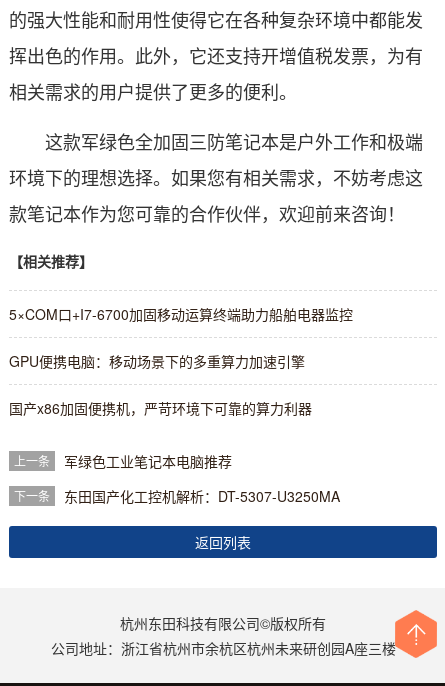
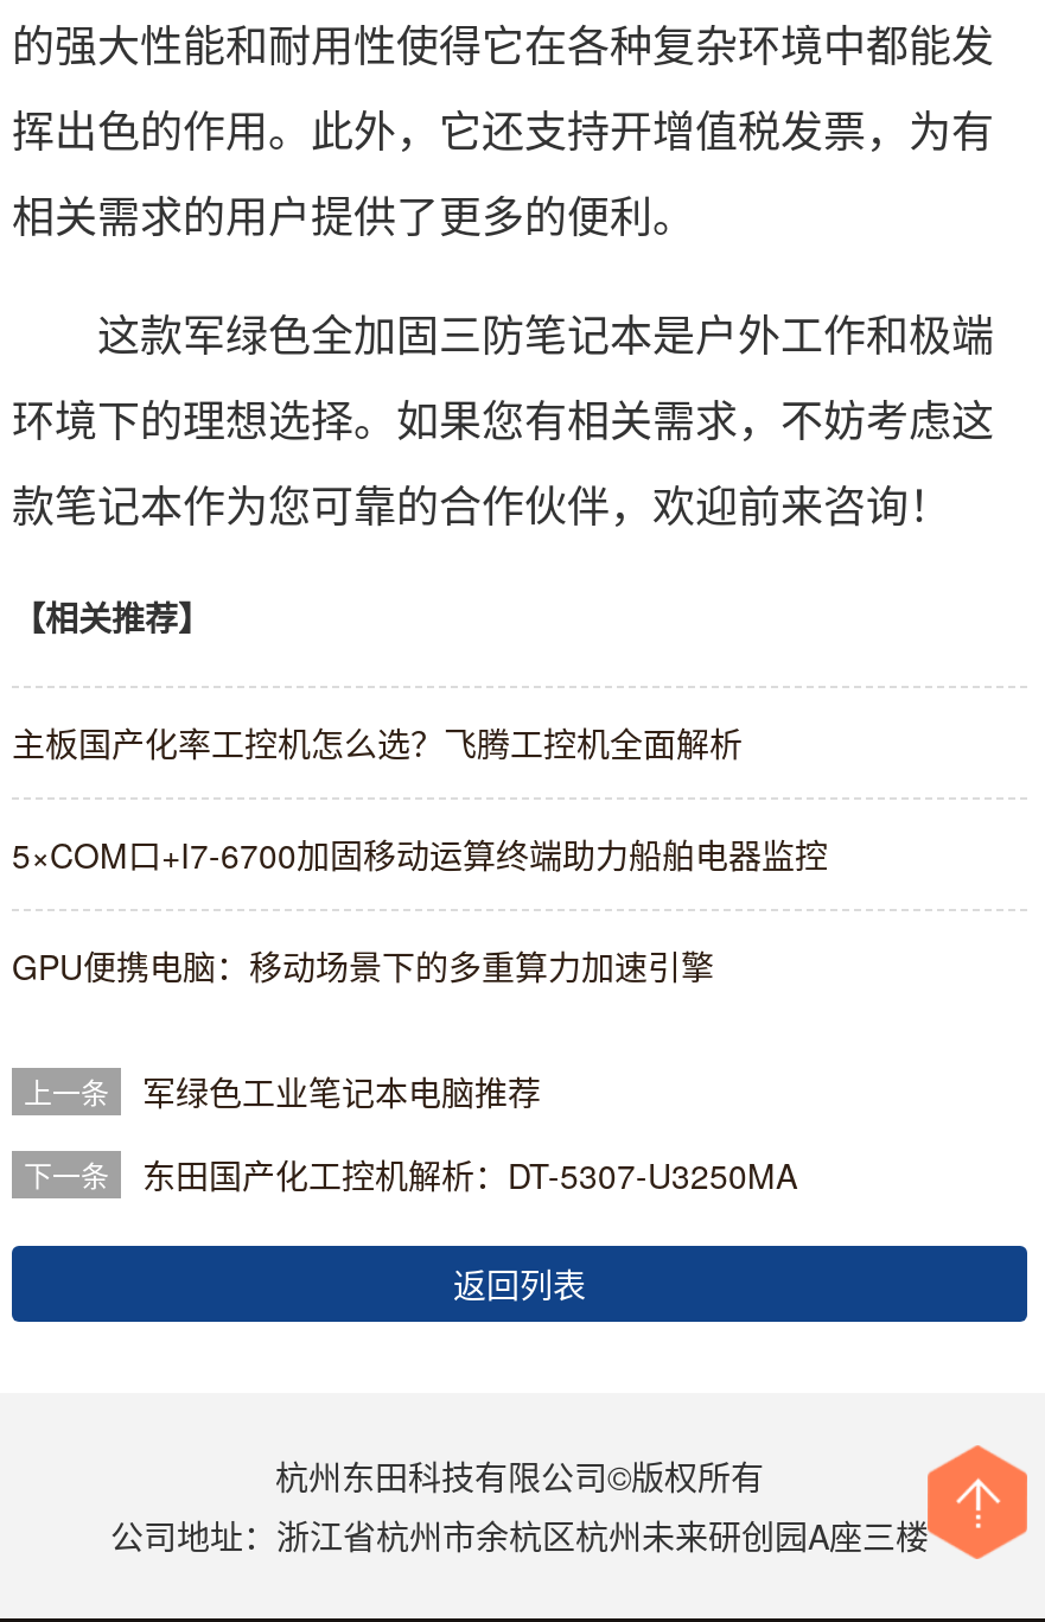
none -> [12,719,743,766] 主板国产化率工控机怎么选？飞腾工控机全面解析
moved [9,304,353,371] -> [12,830,828,989]: 5×COM口+I7-6700加固移动运算终端助力船舶电器监控 | GPU便携电脑：移动场景下的多重算力加速引擎
[9,398,312,418] 国产x86加固便携机，严苛环境下可靠的算力利器 -> none

